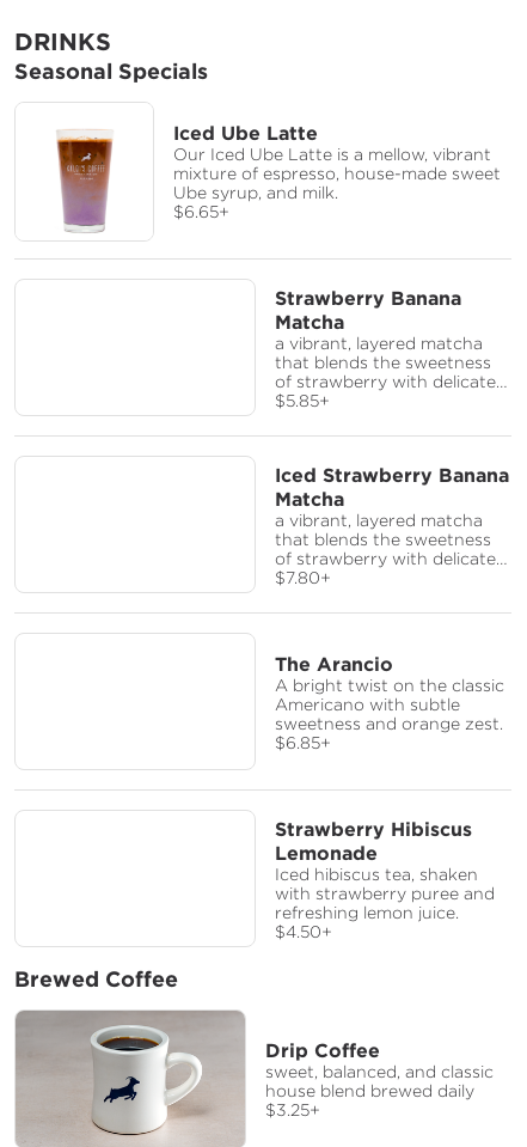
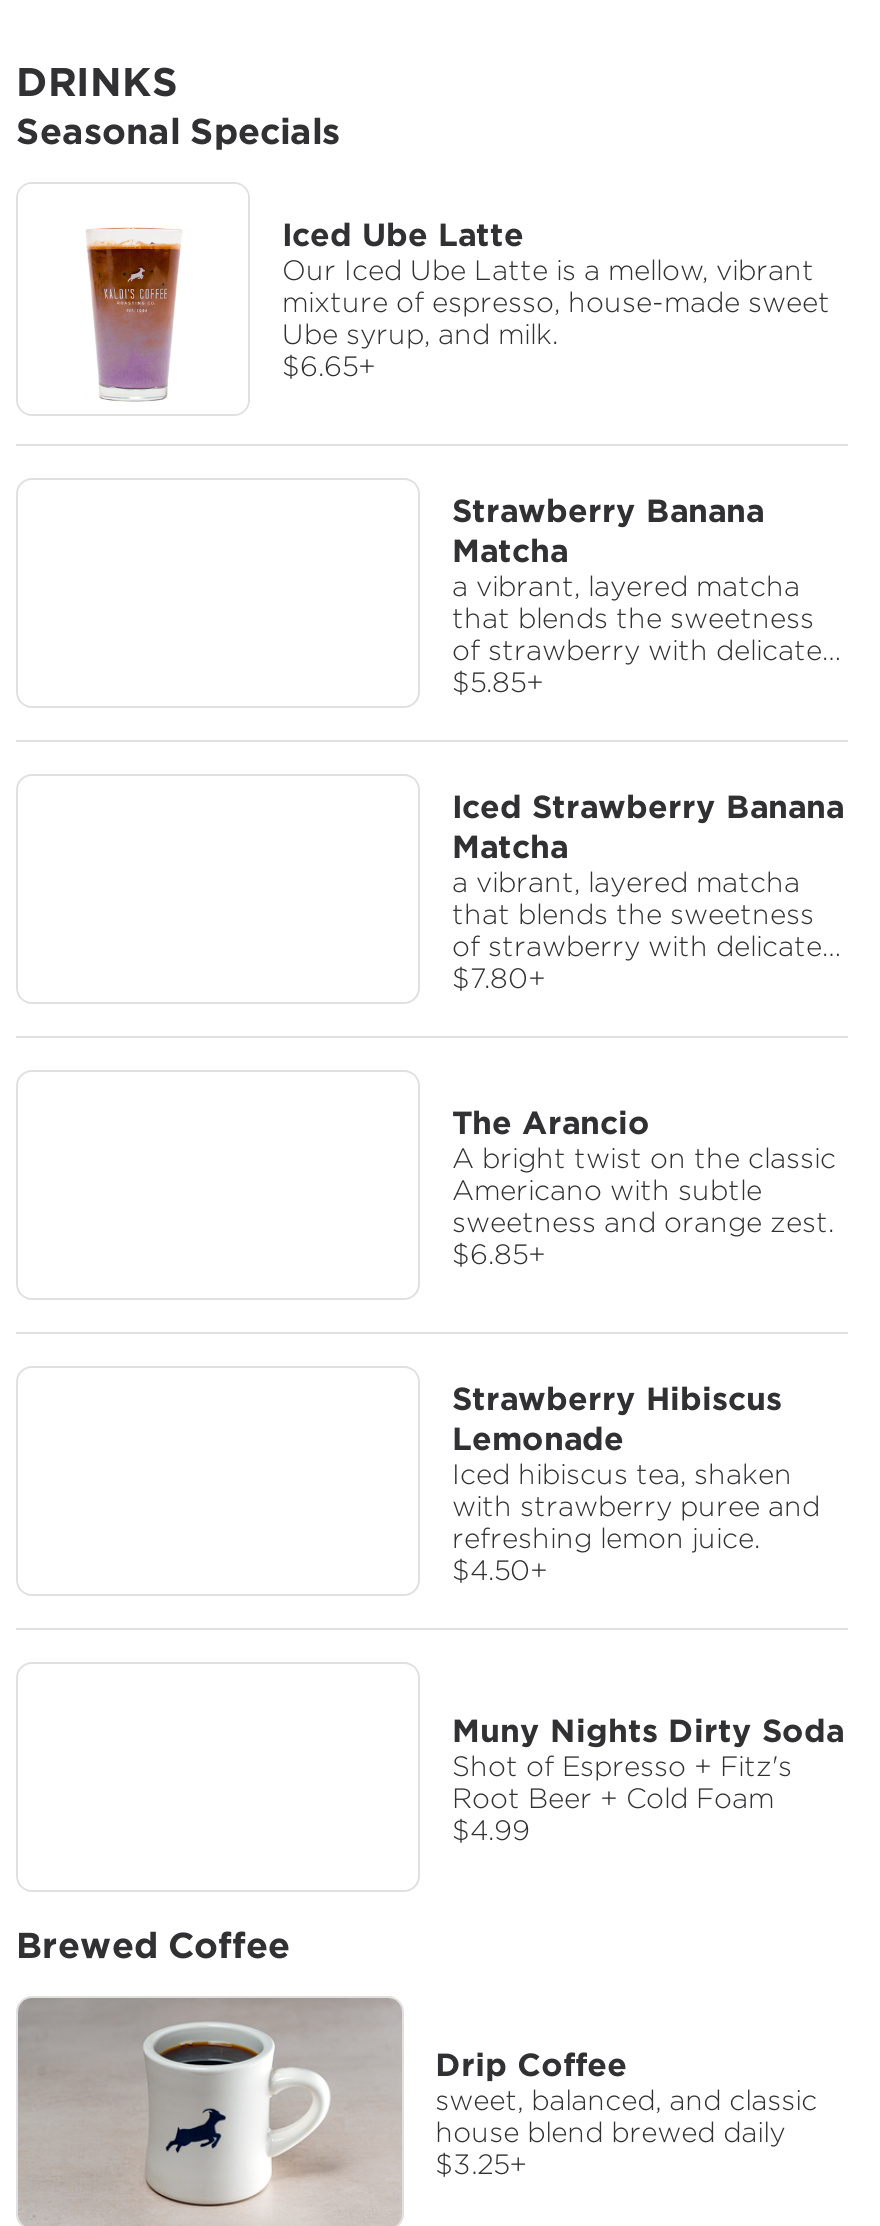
none -> [452,1712,844,1844] Muny Nights Dirty Soda | Shot of Espresso + Fitz's | Root Beer + Cold Foam | $4.99

